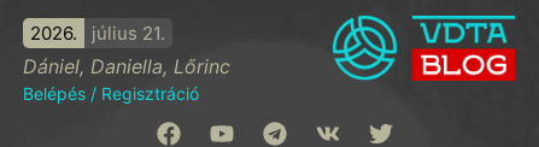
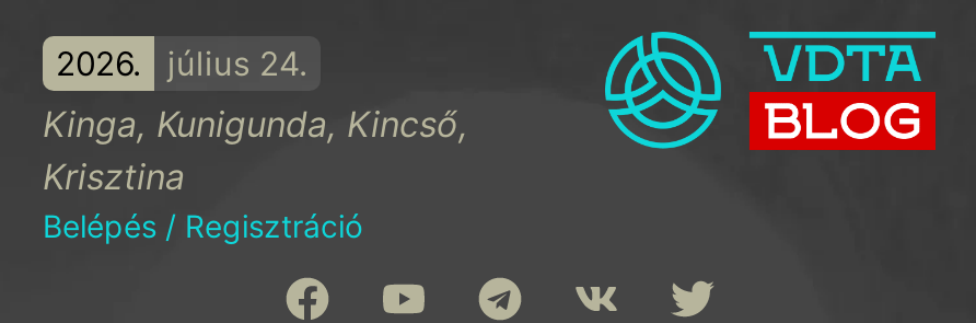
[23,22,230,78] július 21. | Dániel, Daniella, Lőrinc -> [43,43,467,198] július 24. | Kinga, Kunigunda, Kincső, | Krisztina

